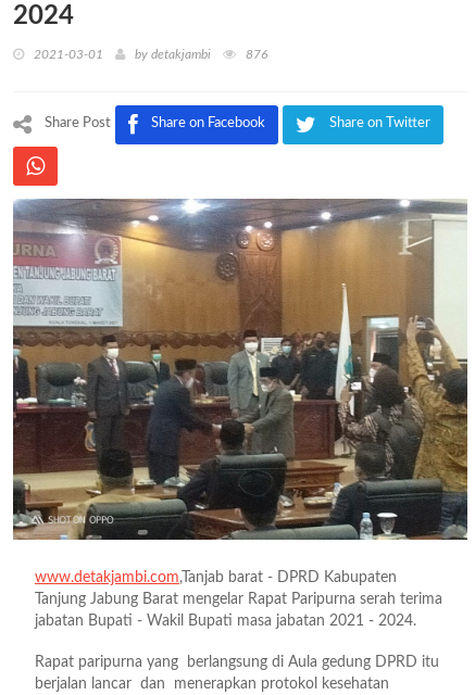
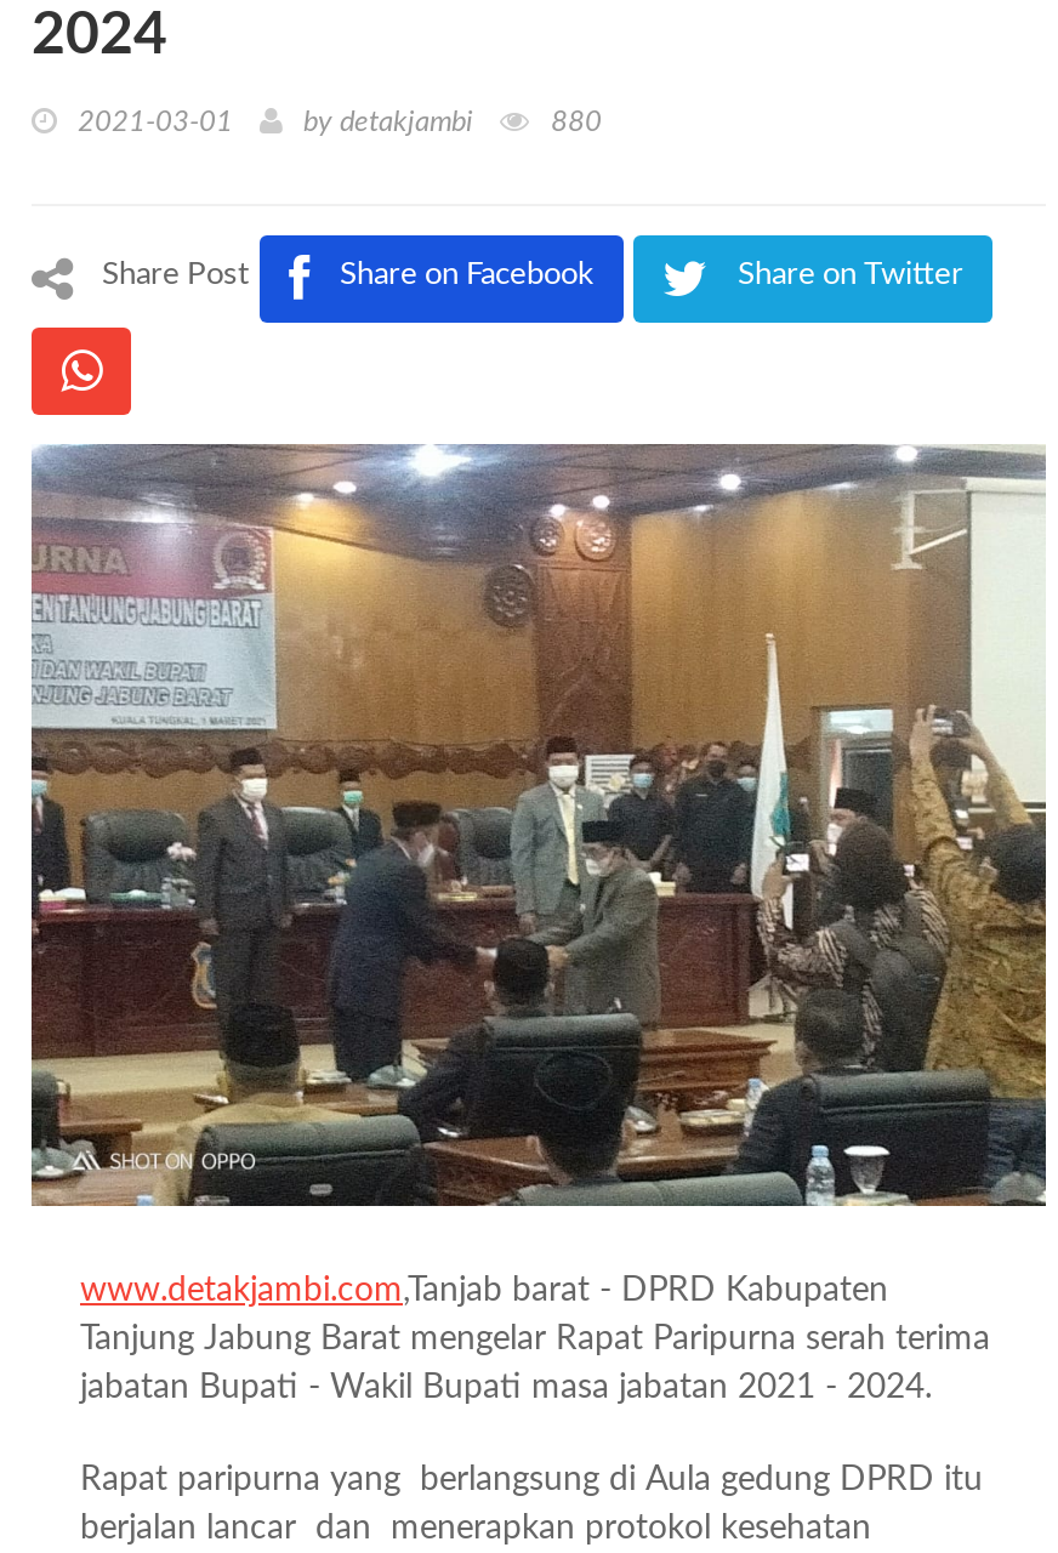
[246,48,267,61] 876 -> [551,107,602,136] 880

